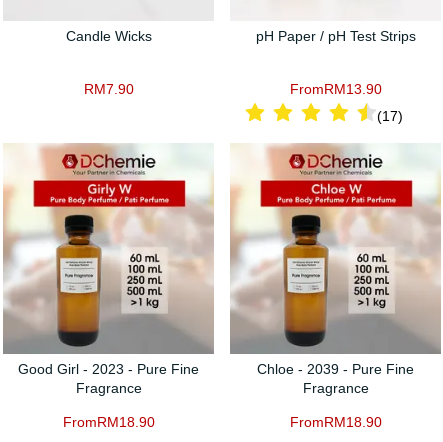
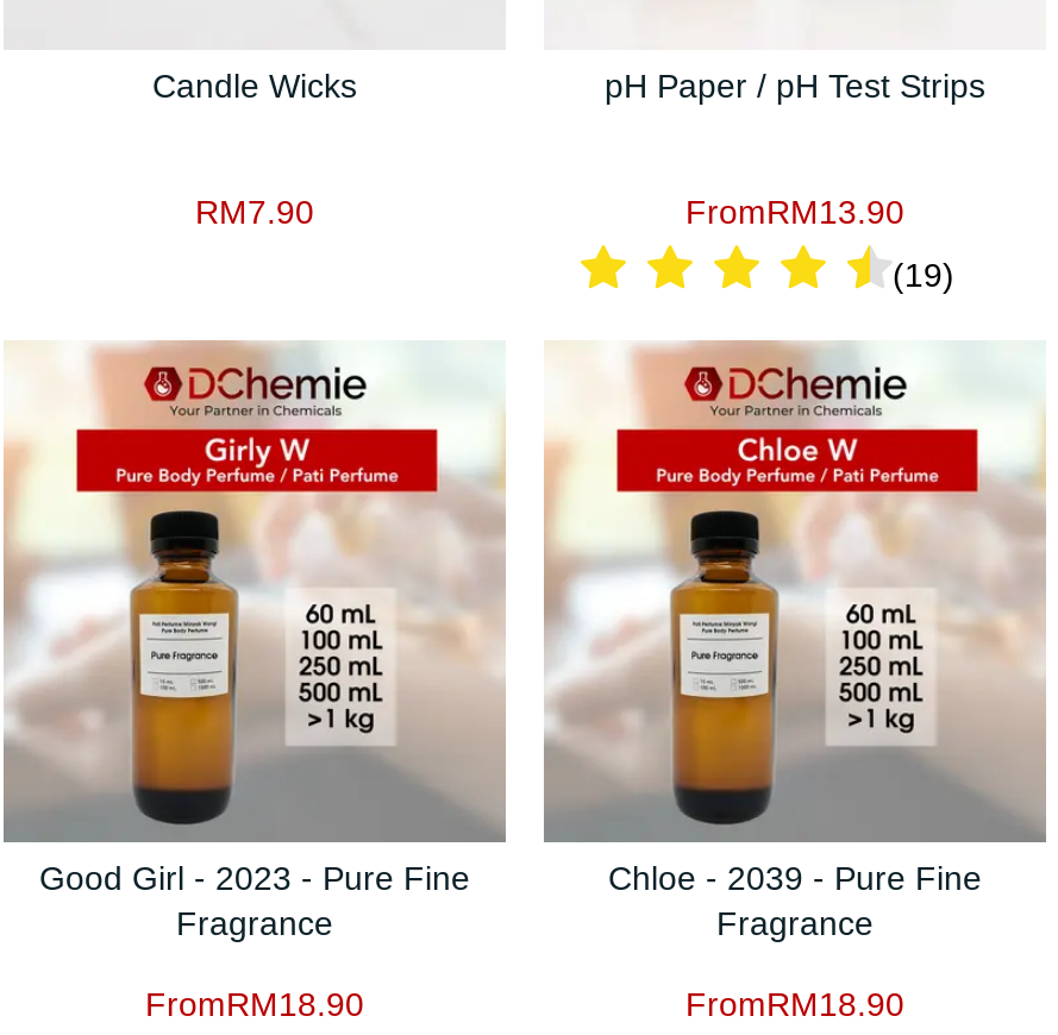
[376,107,402,123] (17) -> [893,255,954,293] (19)

